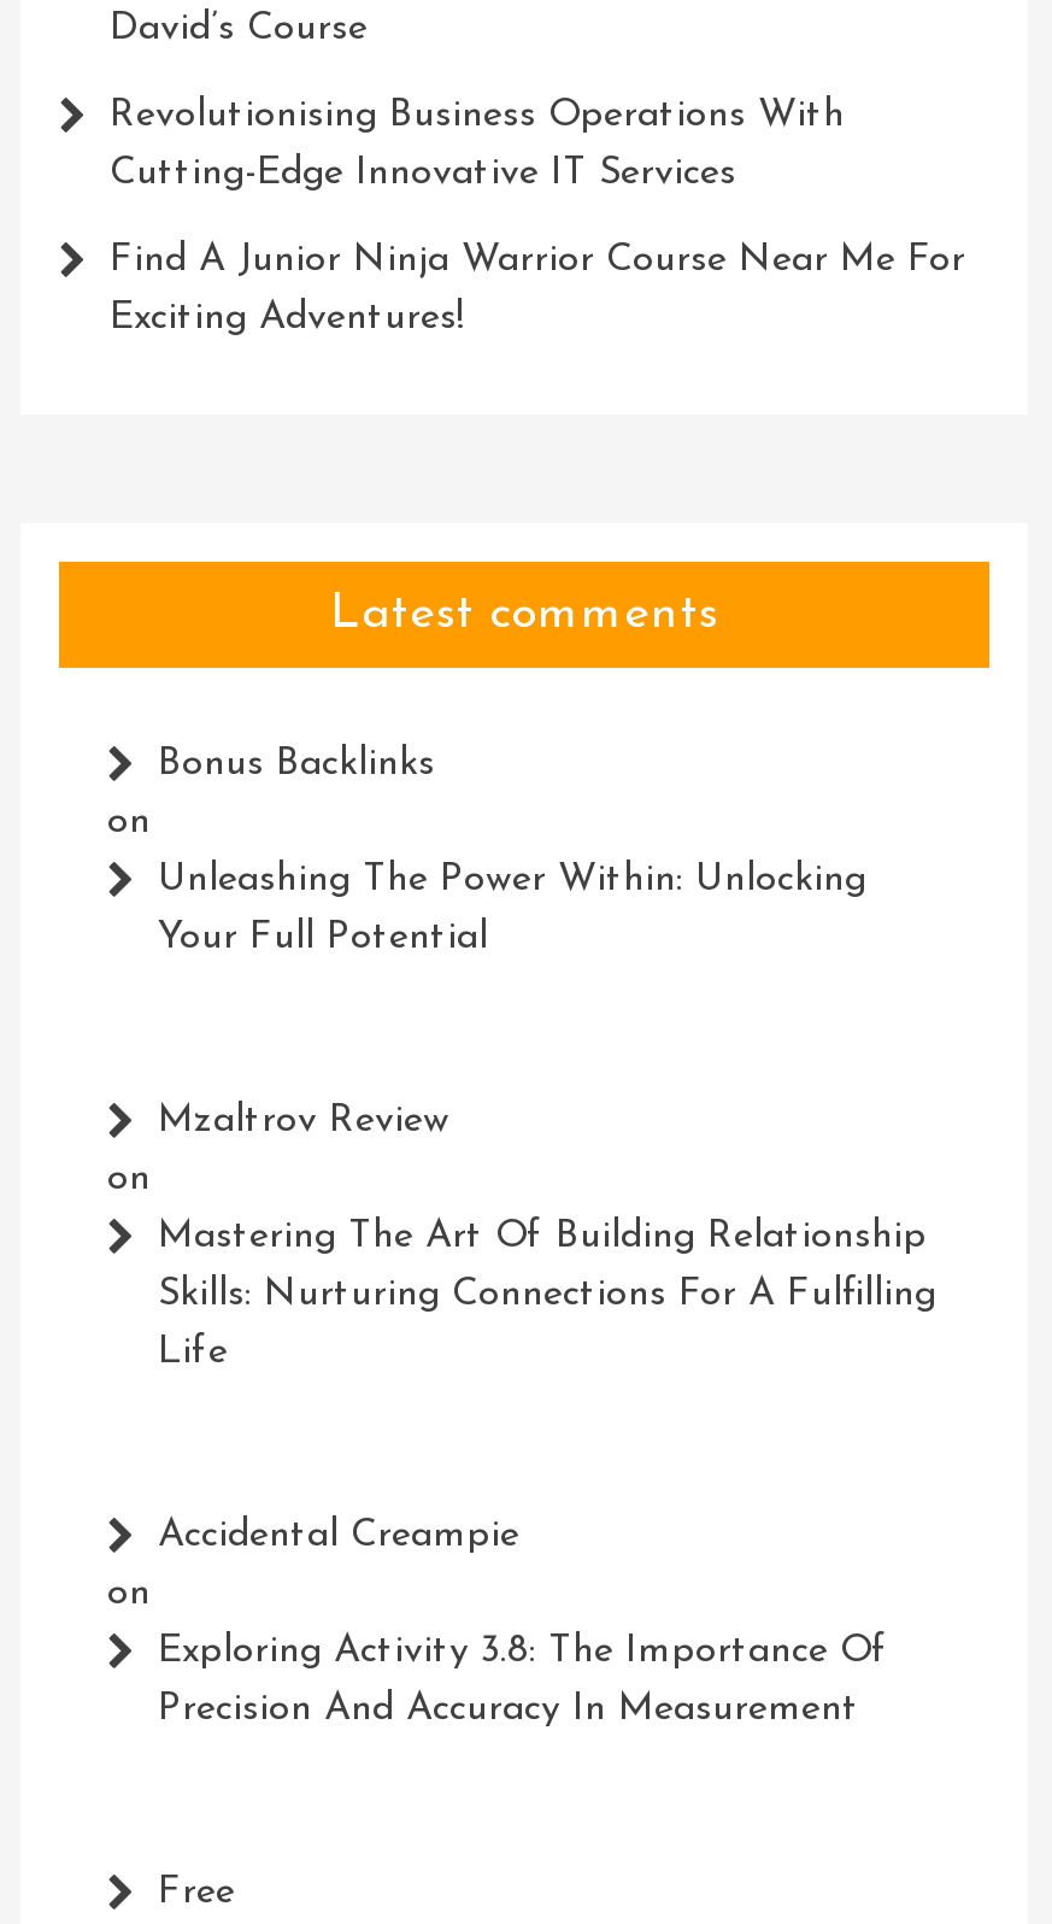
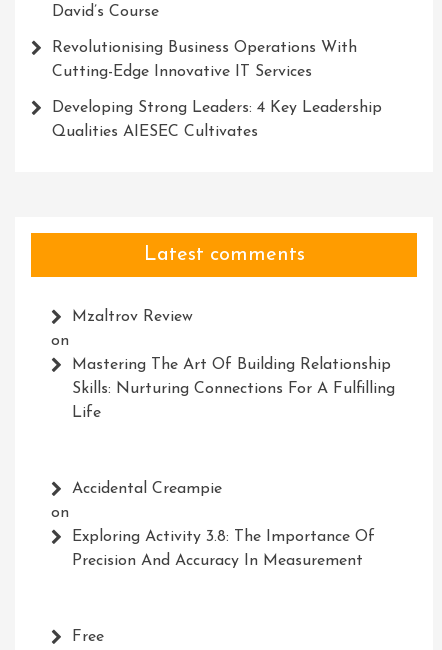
[110,242,965,281] Find A Junior Ninja Warrior Course Near Me For -> [52,100,382,116] Developing Strong Leaders: 4 Key Leadership
[110,300,464,339] Exciting Adventures! -> [52,124,258,140] Qualities AIESEC Cultivates
[107,746,866,958] Bonus Backlinks | on | Unleashing The Power Within: Unlocking | Your Full Potential -> none

